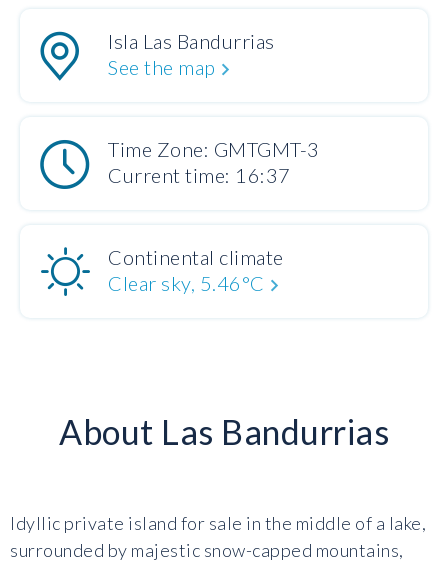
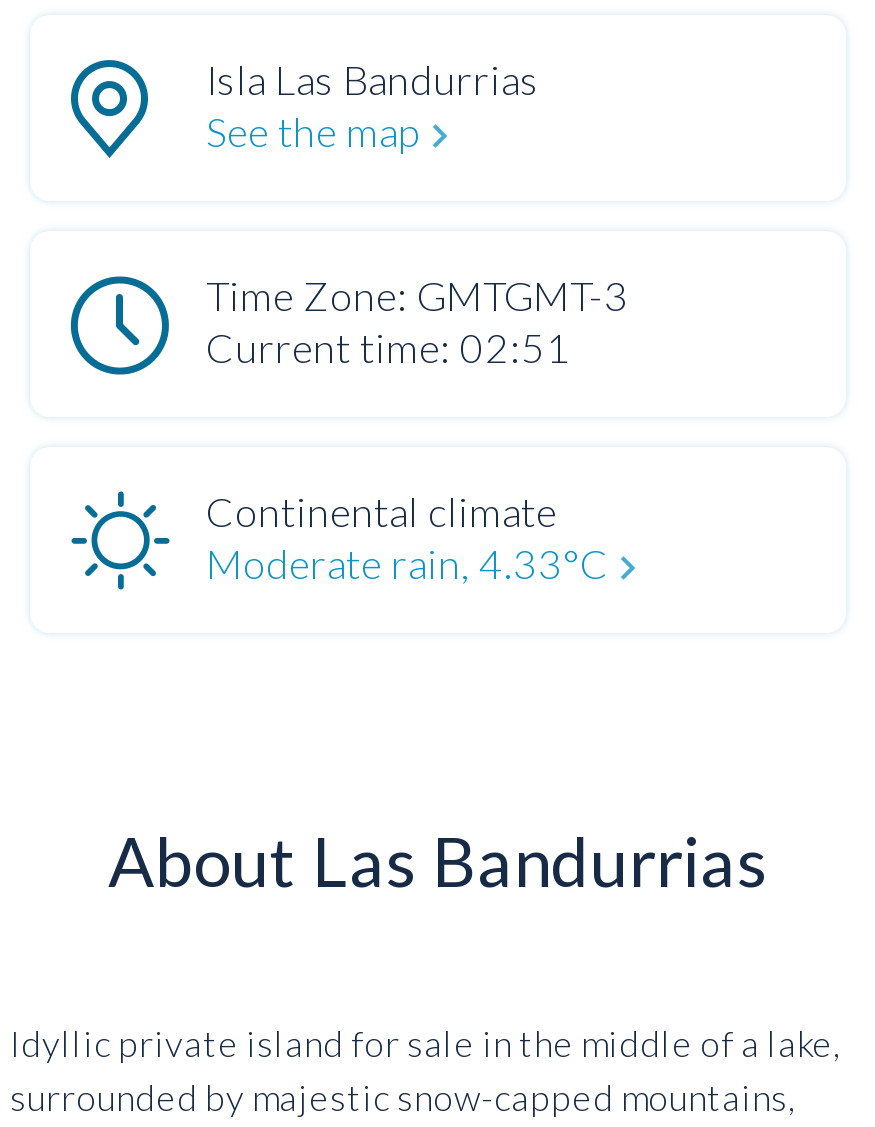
[108,162,290,186] Current time: 16:37 -> [206,322,571,370] Current time: 02:51
[108,270,264,294] Clear sky, 5.46°C -> [206,538,609,586] Moderate rain, 4.33°C

